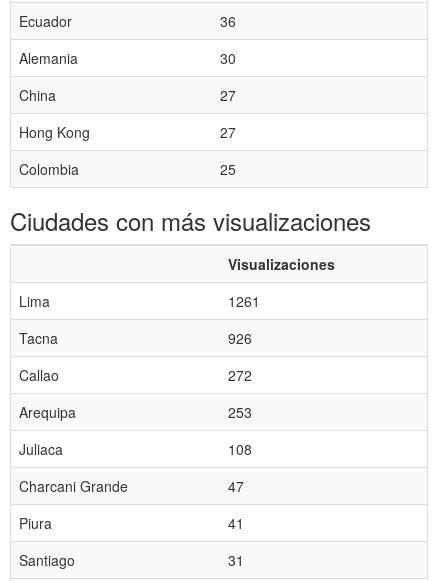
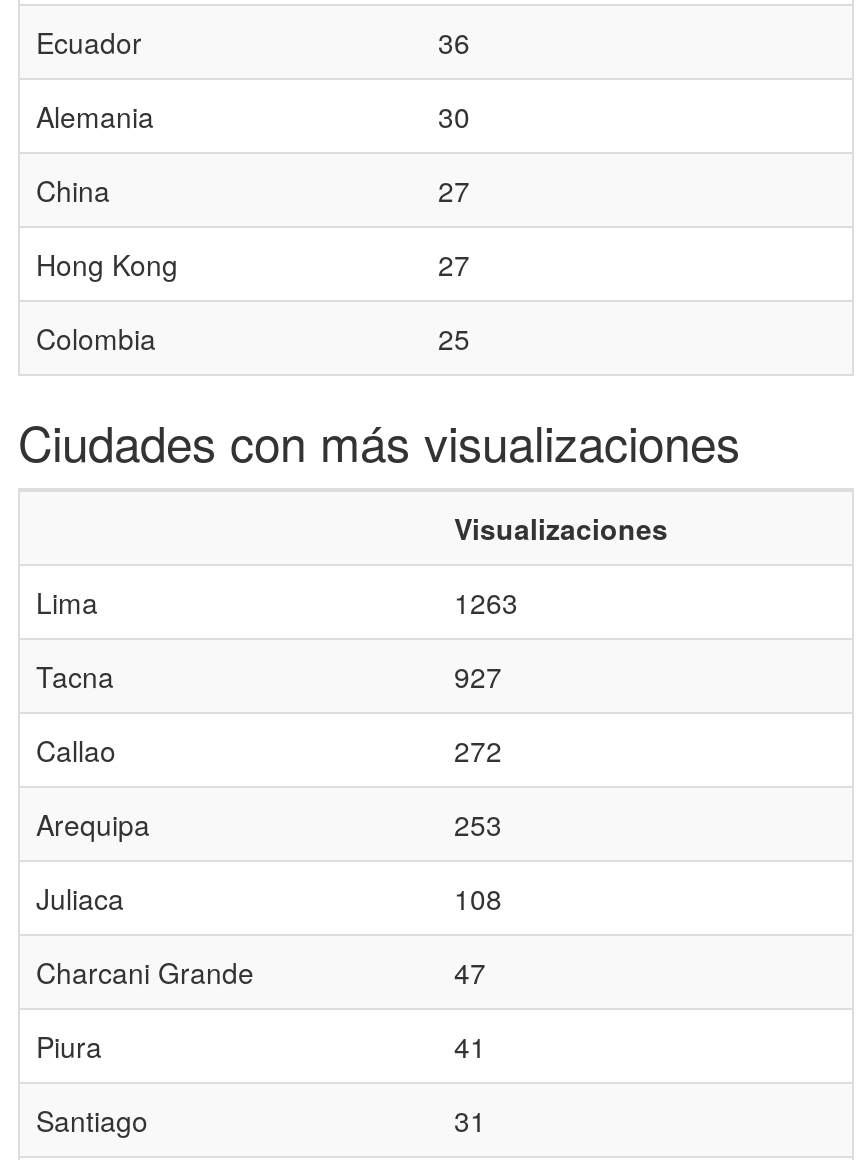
[228,291,260,311] 1261 -> [454,582,518,622] 1263
[228,328,252,348] 926 -> [454,656,502,696] 927

